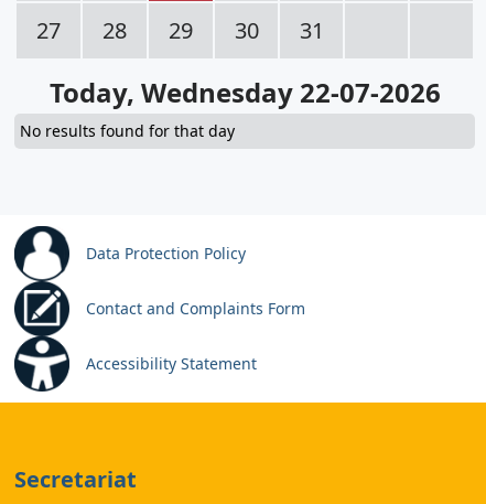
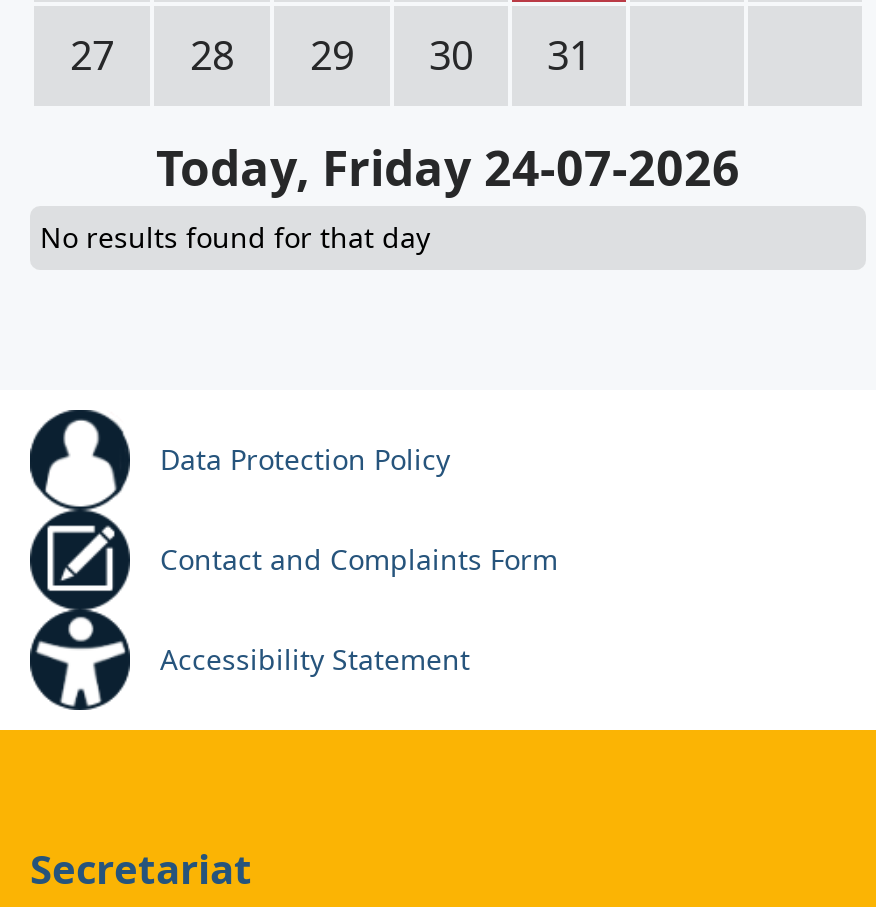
[49,74,440,110] Today, Wednesday 22-07-2026 -> [156,134,740,200] Today, Friday 24-07-2026

